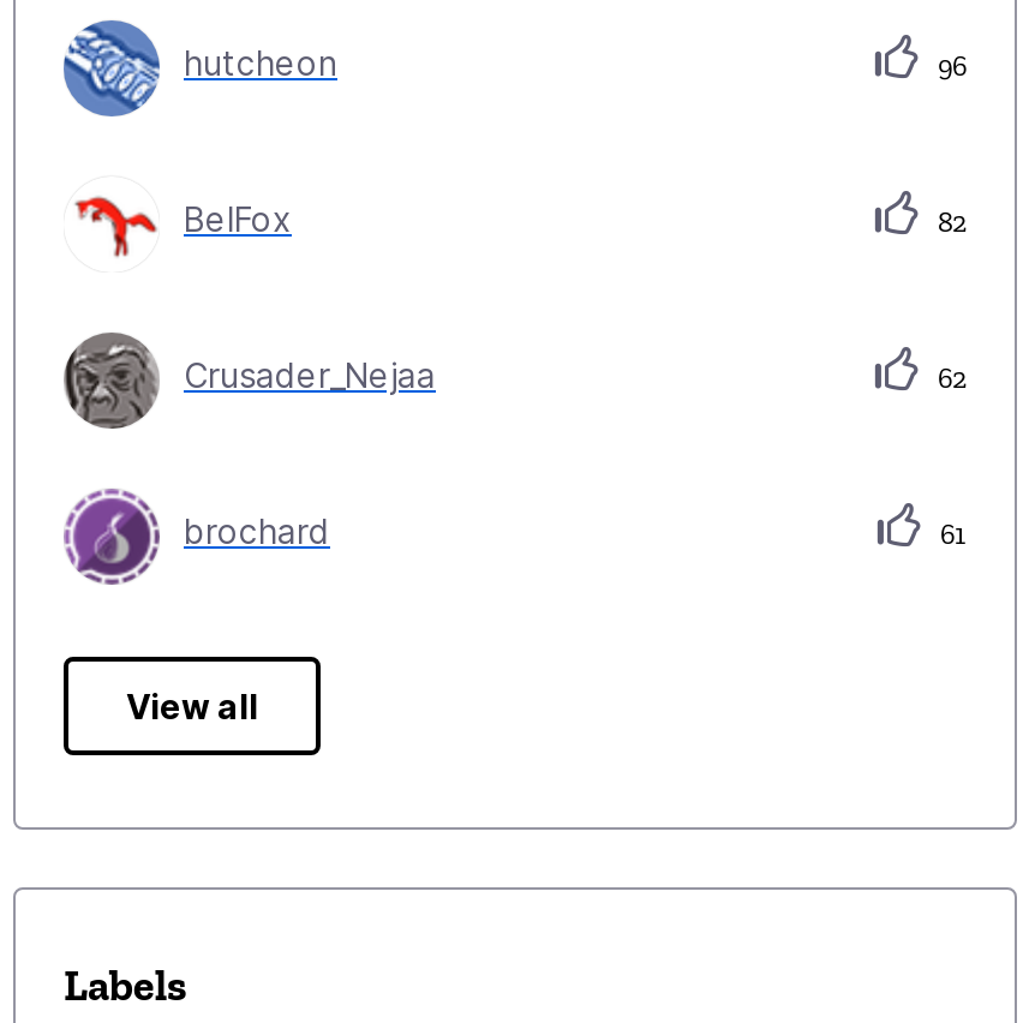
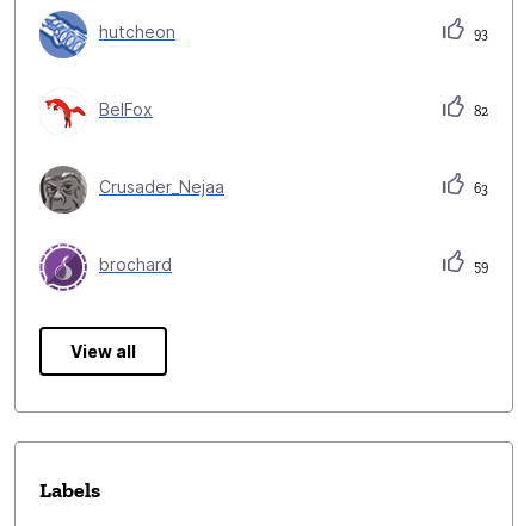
[931,49,967,83] 96 -> [470,25,488,42] 93
[931,361,967,395] 62 -> [470,180,488,197] 63
[933,518,967,551] 61 -> [470,258,488,274] 59

